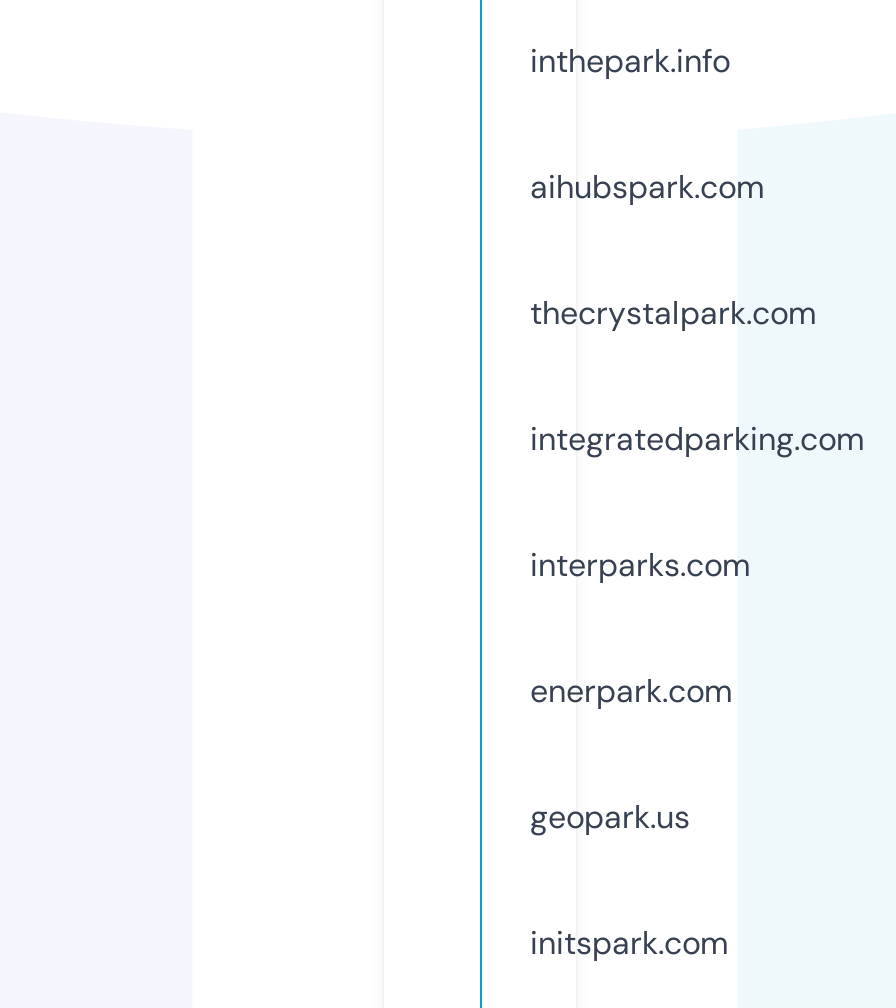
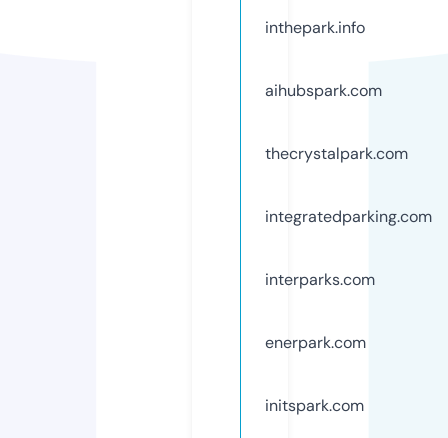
[530,796,690,838] geopark.us -> none

